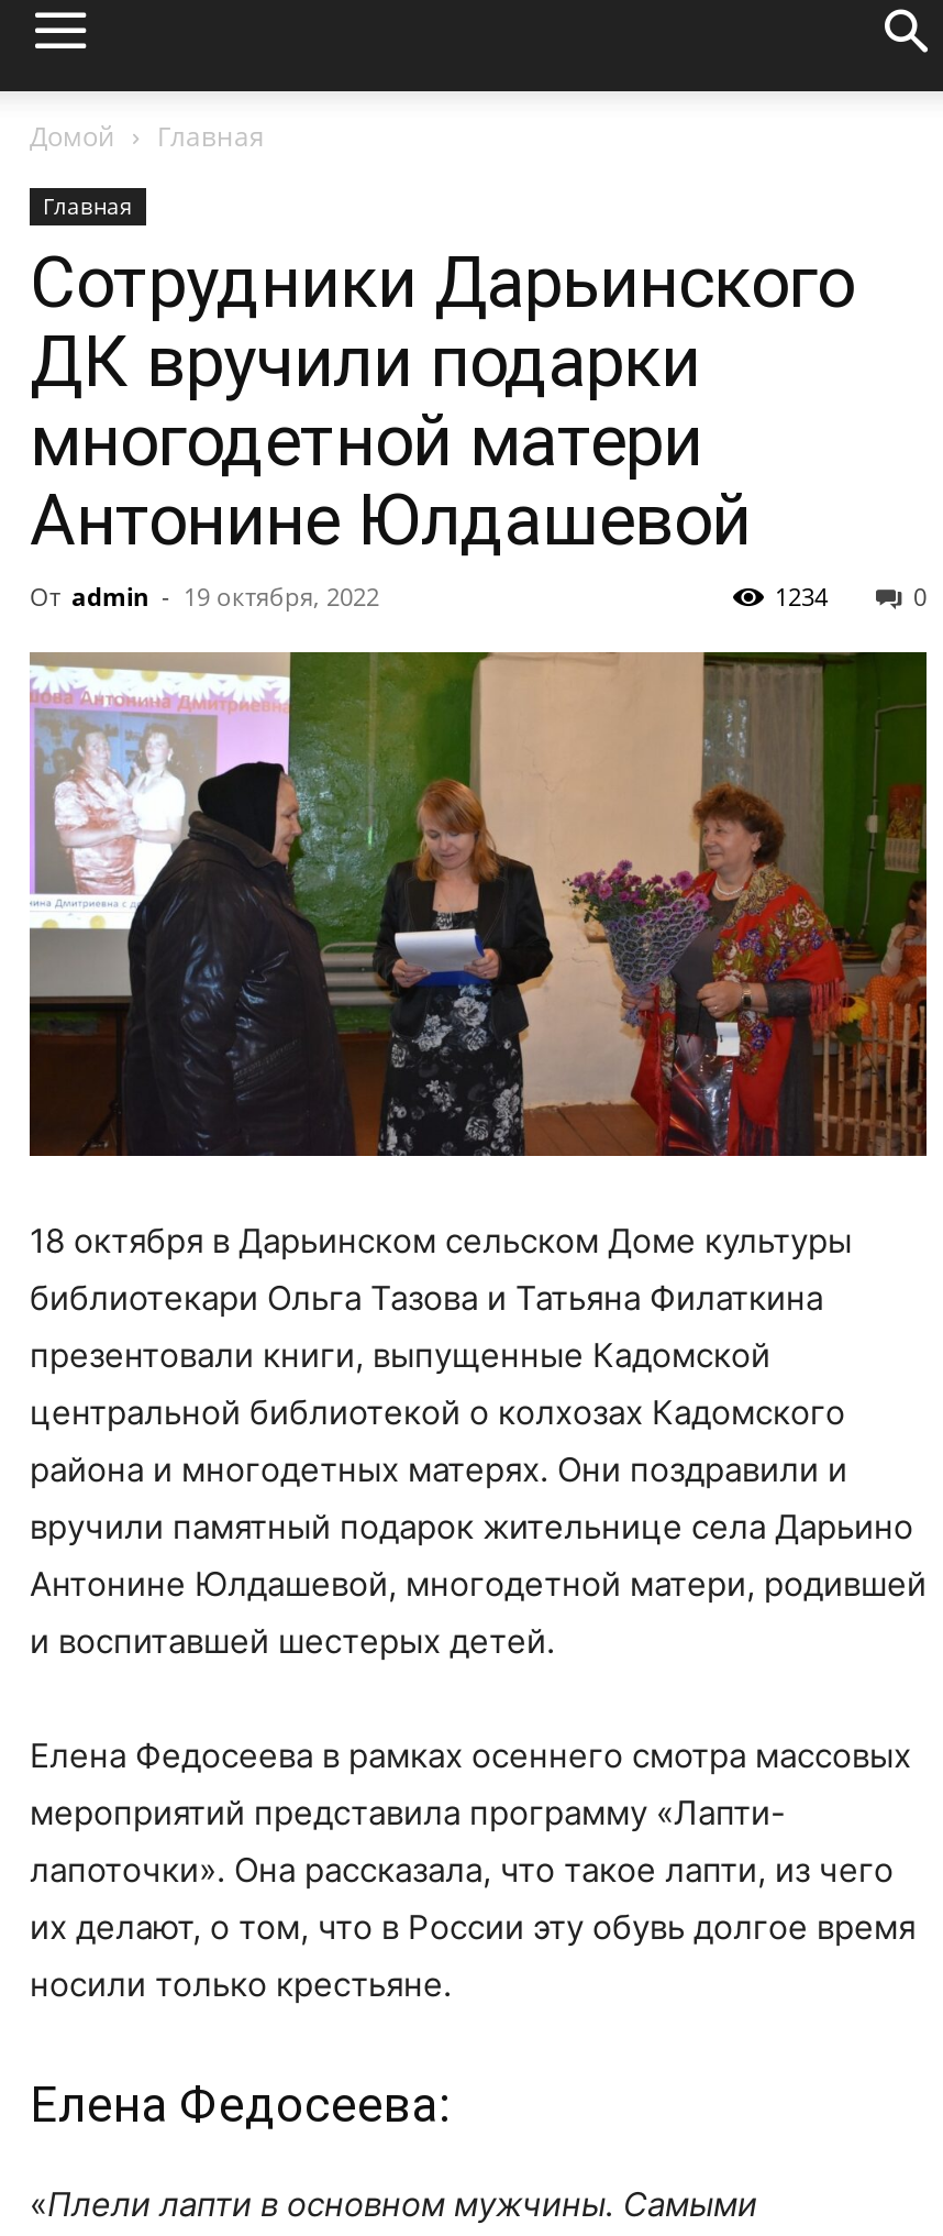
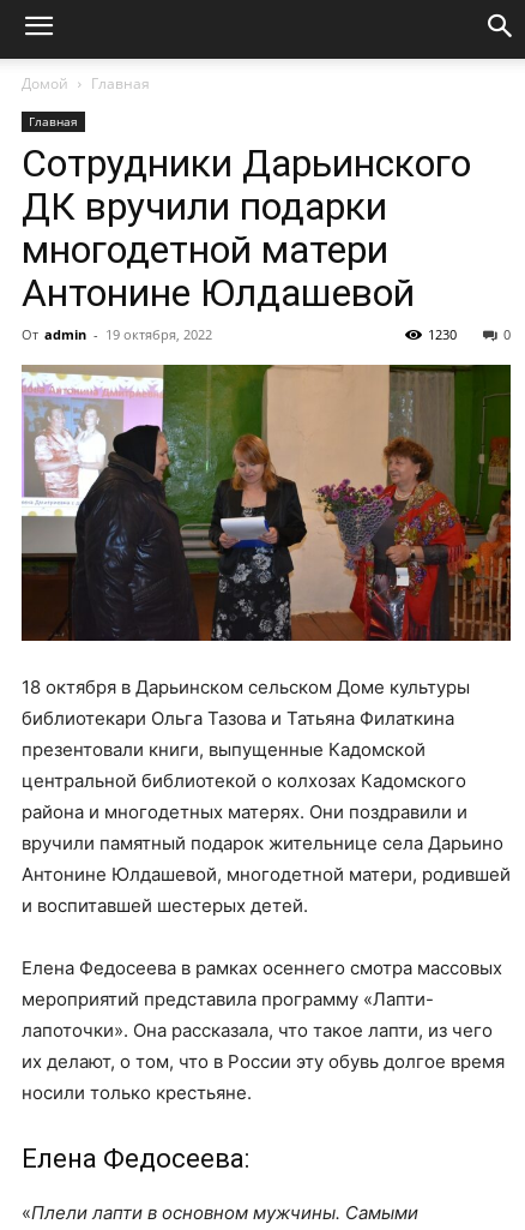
[775,580,828,613] 1234 -> [428,325,457,343] 1230

